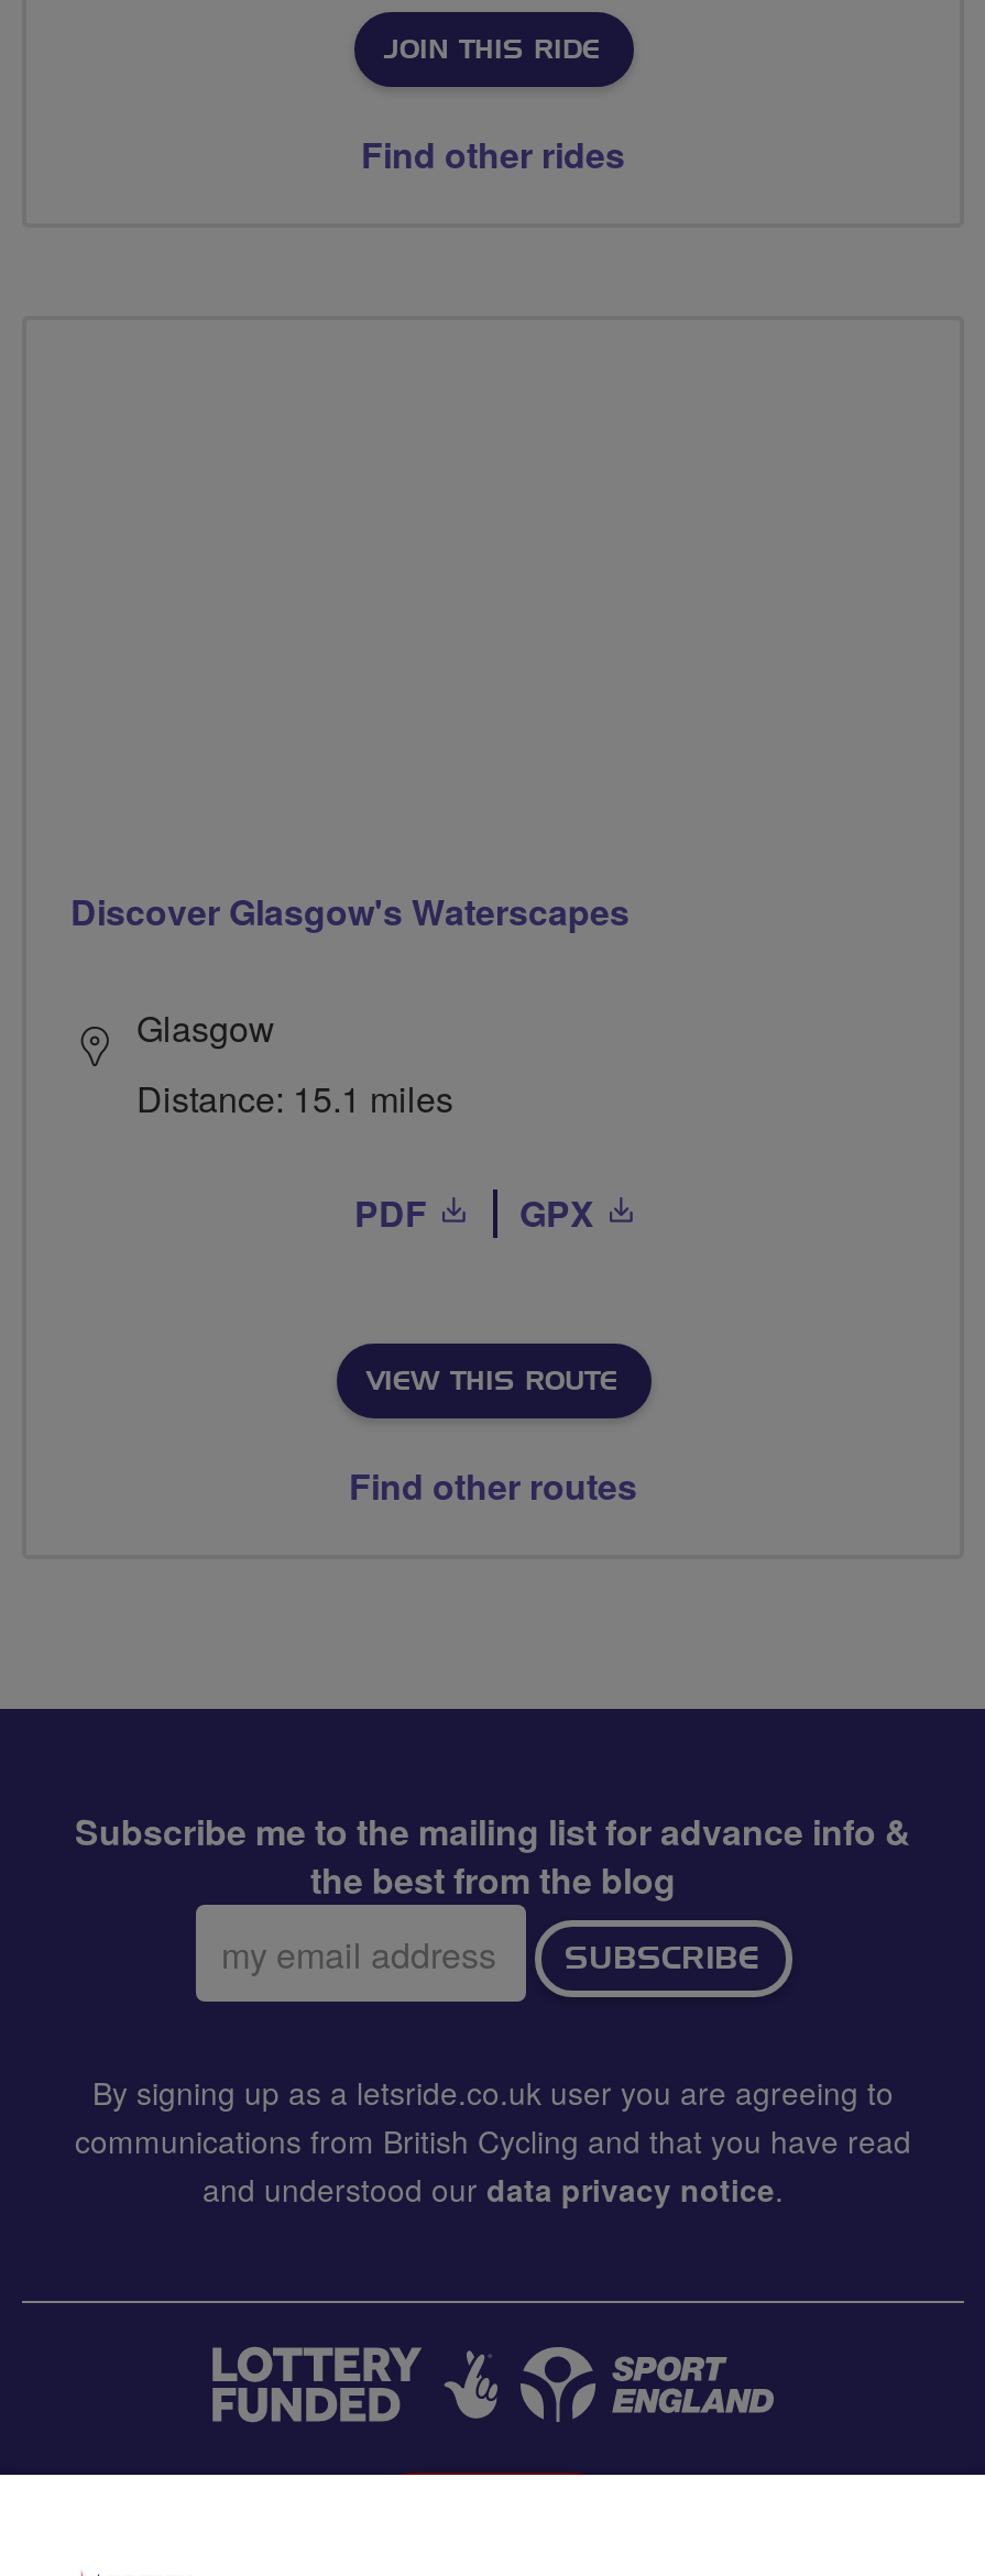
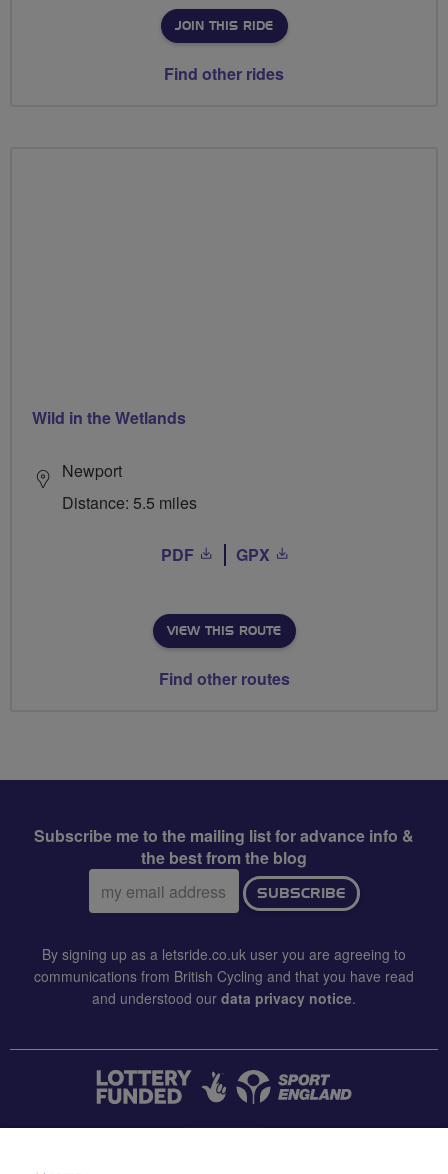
[70,886,630,936] Discover Glasgow's Waterscapes -> [32,406,186,429] Wild in the Wetlands
[136,1002,453,1123] Glasgow | Distance: 15.1 miles -> [62,459,197,514] Newport | Distance: 5.5 miles

